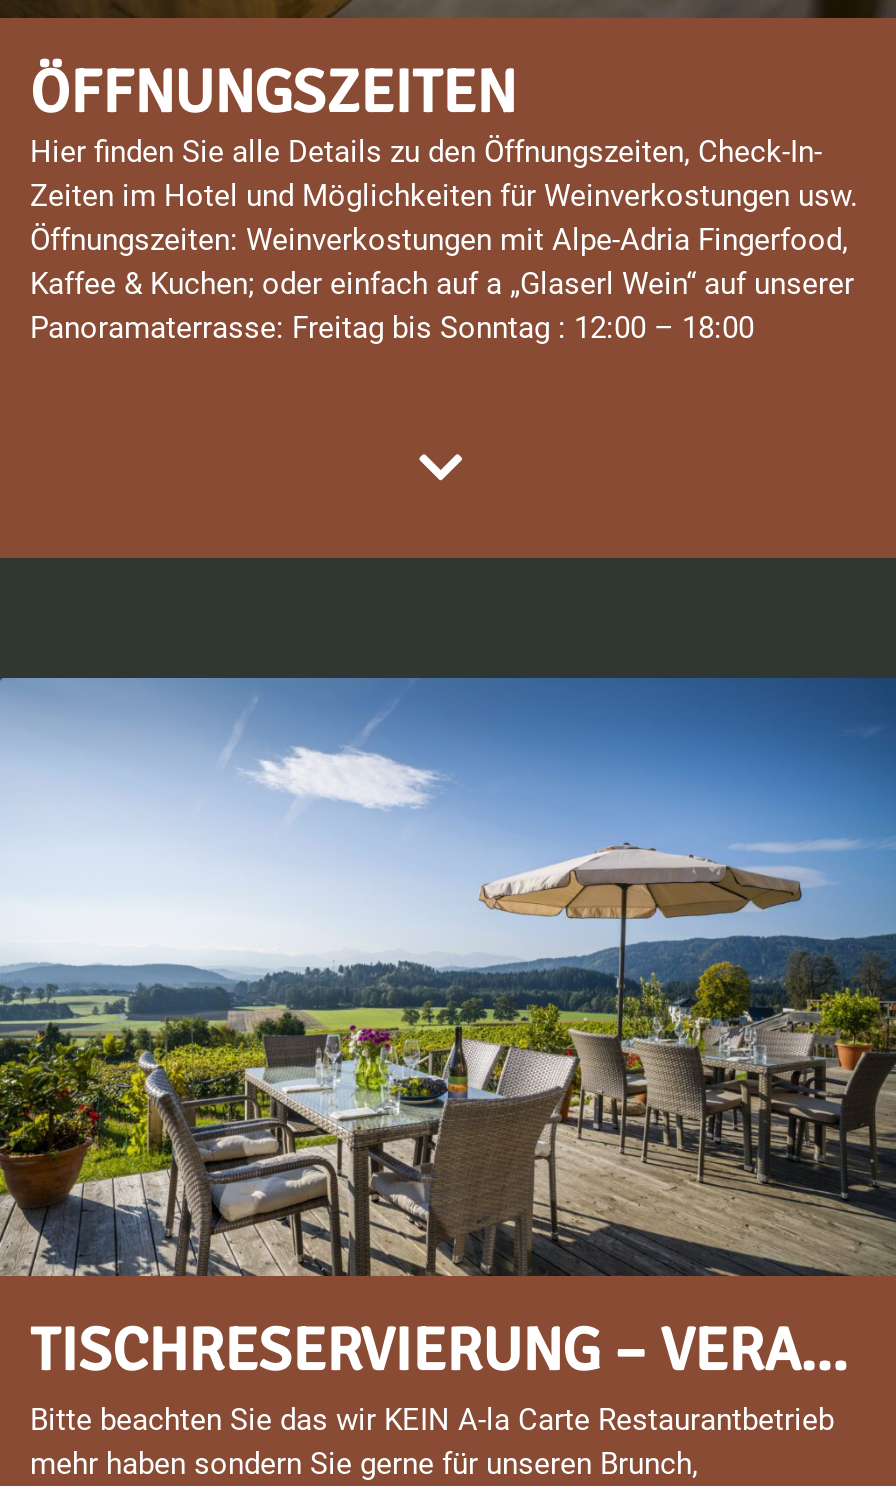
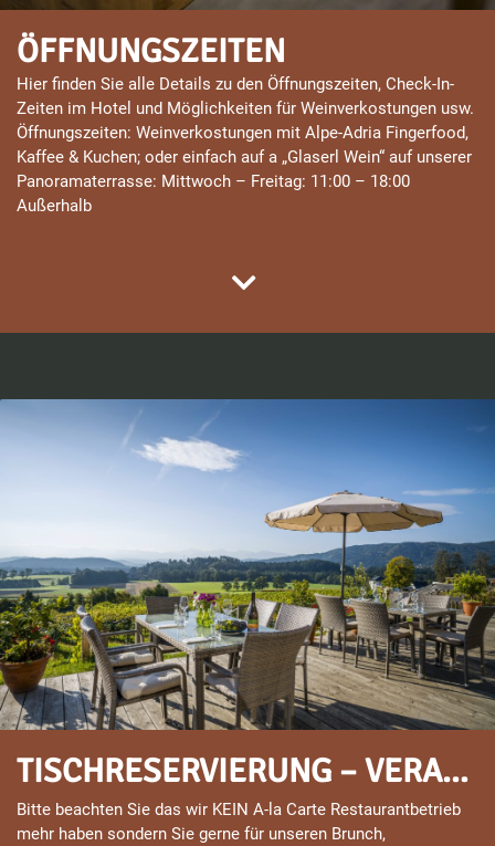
[30,309,754,345] Panoramaterrasse: Freitag bis Sonntag : 12:00 – 18:00 -> [17,171,410,215] Panoramaterrasse: Mittwoch – Freitag: 11:00 – 18:00 | Außerhalb

